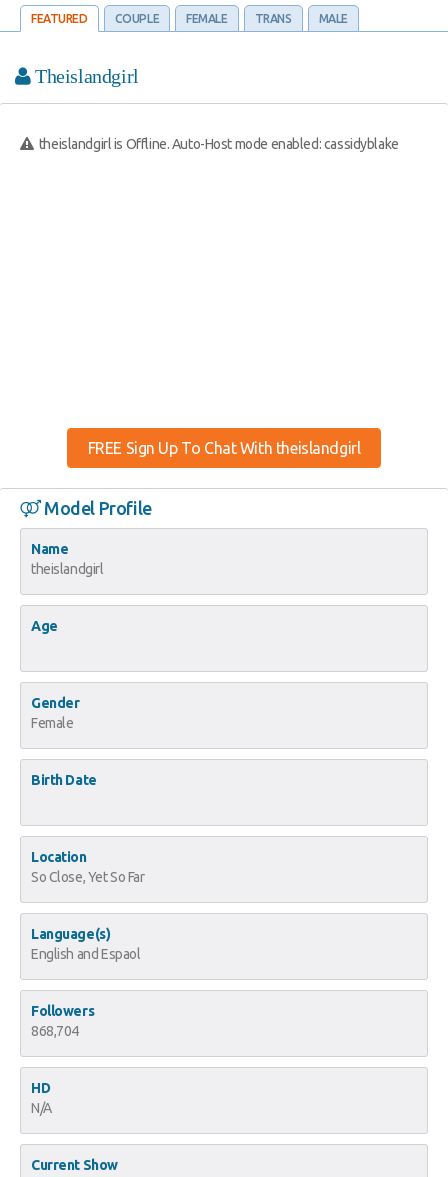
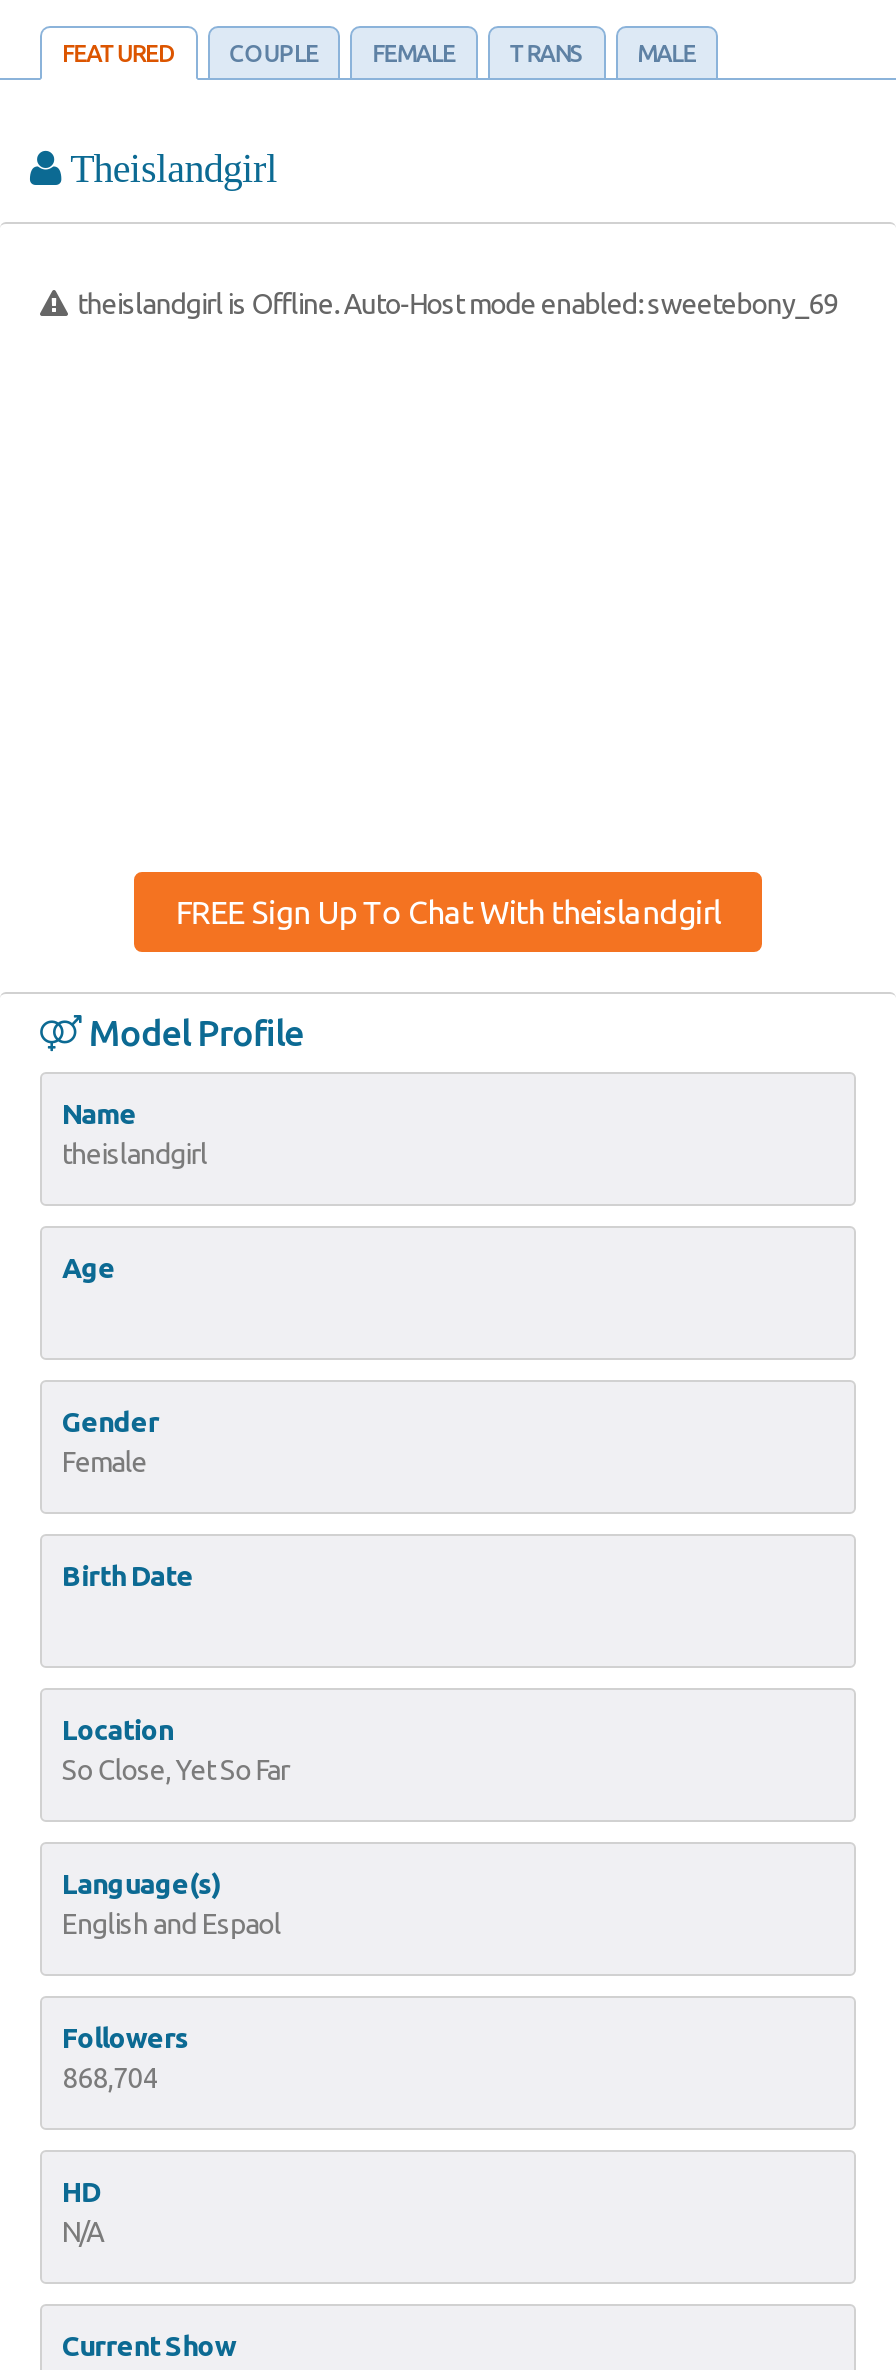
[39,136,399,152] theislandgirl is Offline. Auto-Host mode enabled: cassidyblake -> [78,288,839,320] theislandgirl is Offline. Auto-Host mode enabled: sweetebony_69

